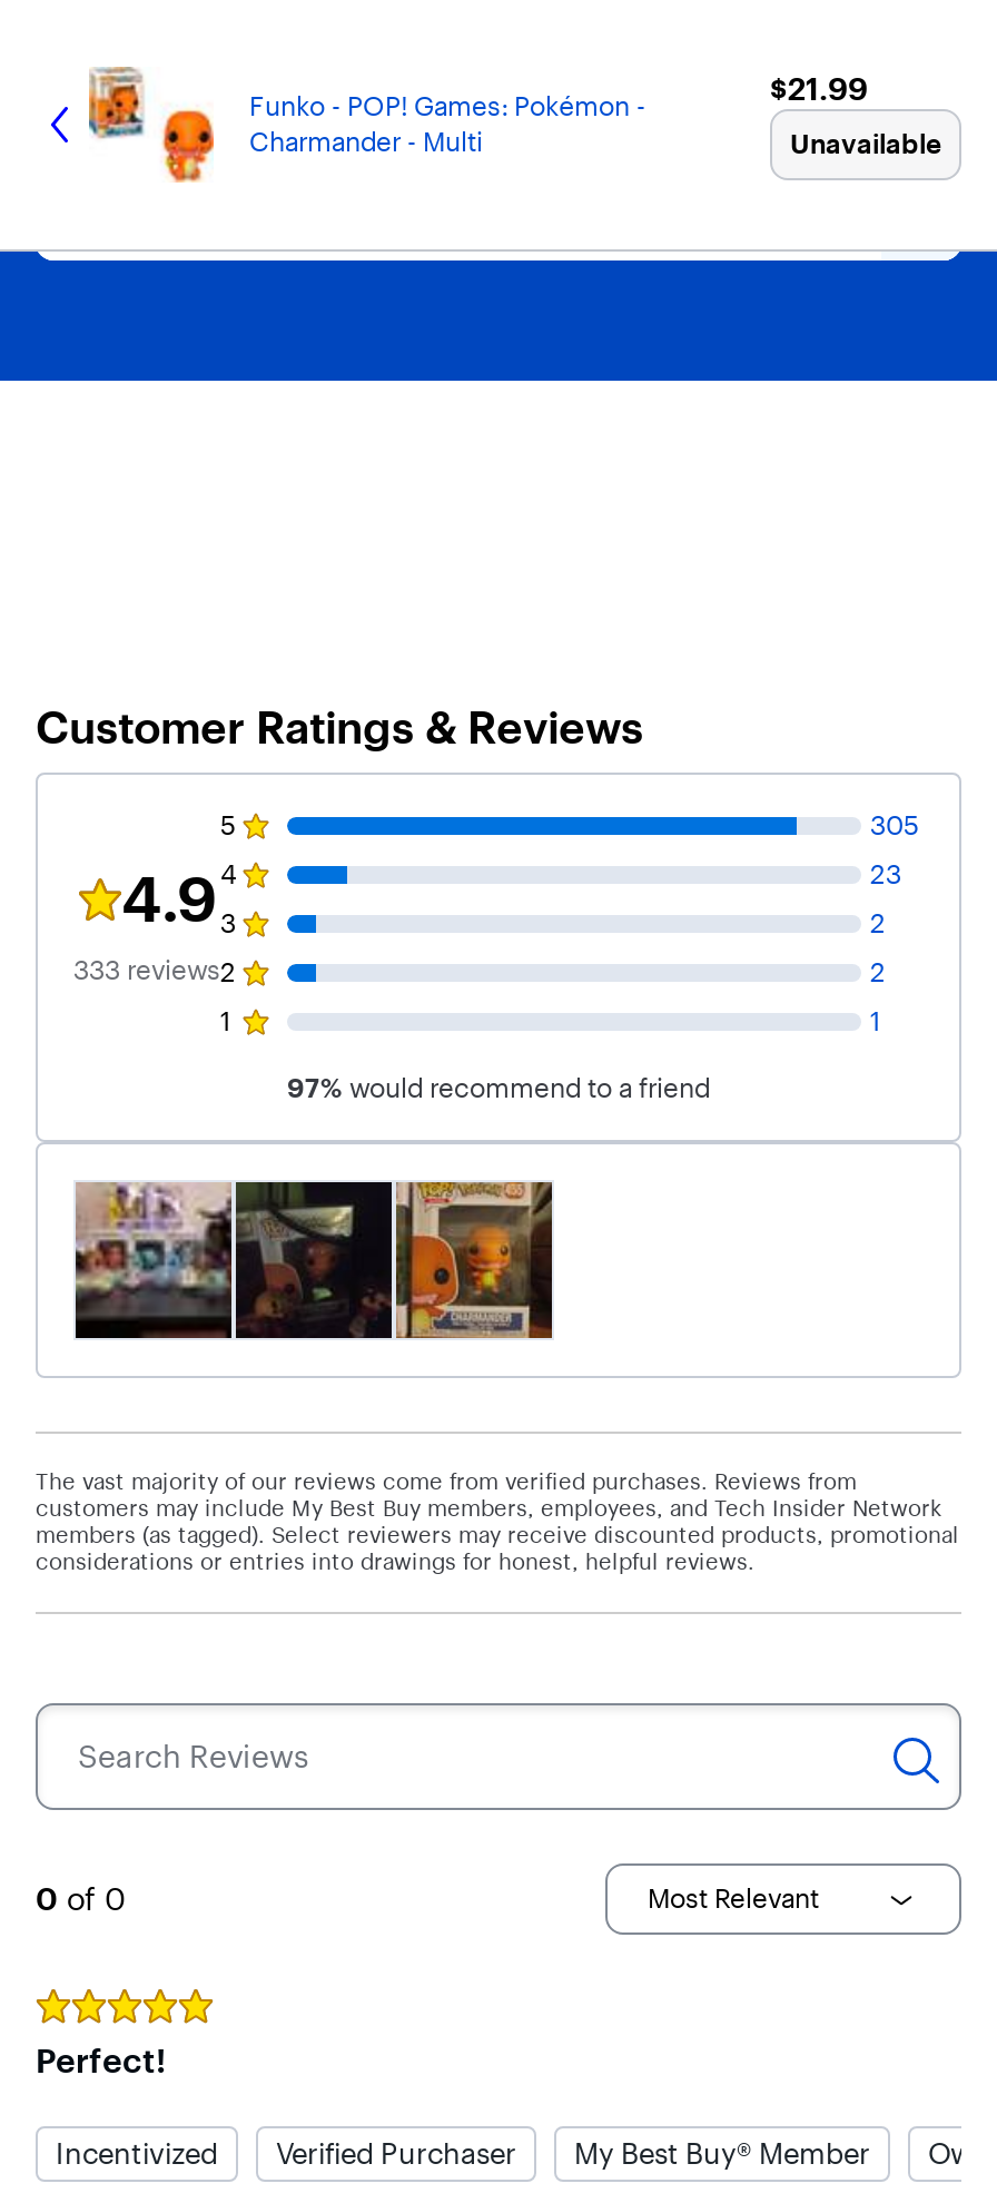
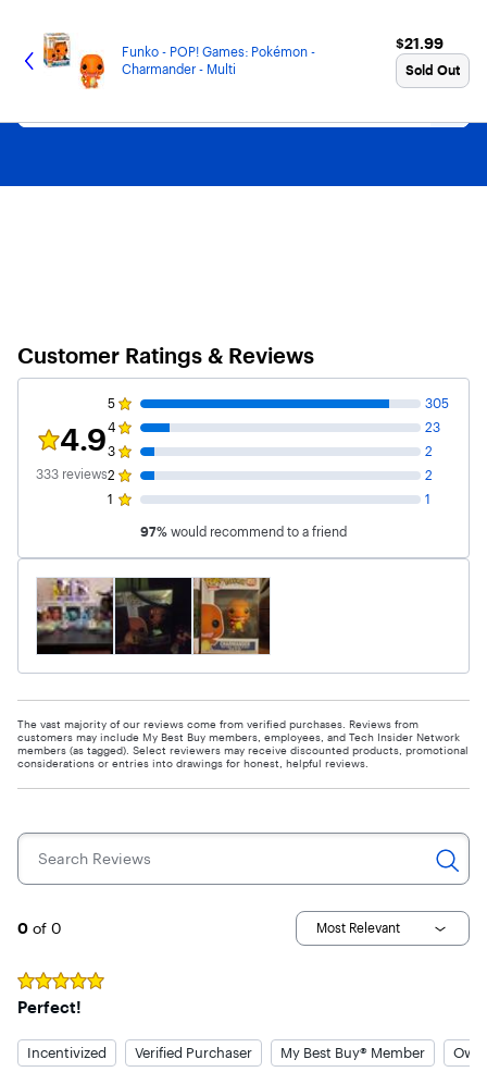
[790,127,941,160] Unavailable -> [405,62,460,78] Sold Out

